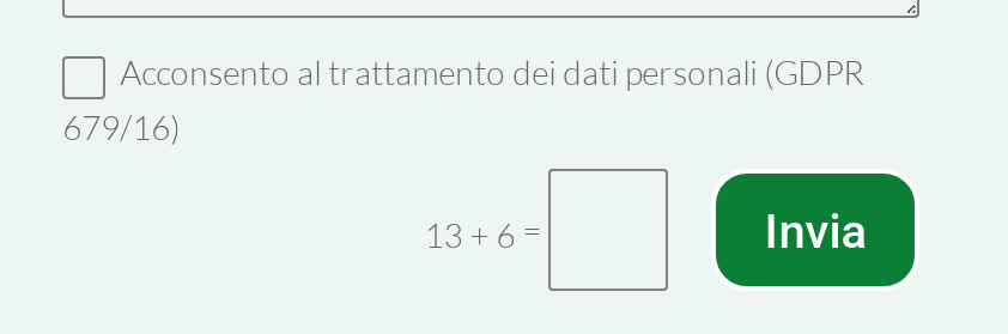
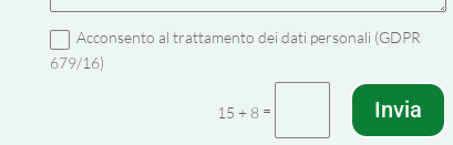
[424,210,549,255] 13 + 6 = -> [217,100,275,121] 15 + 8 =

